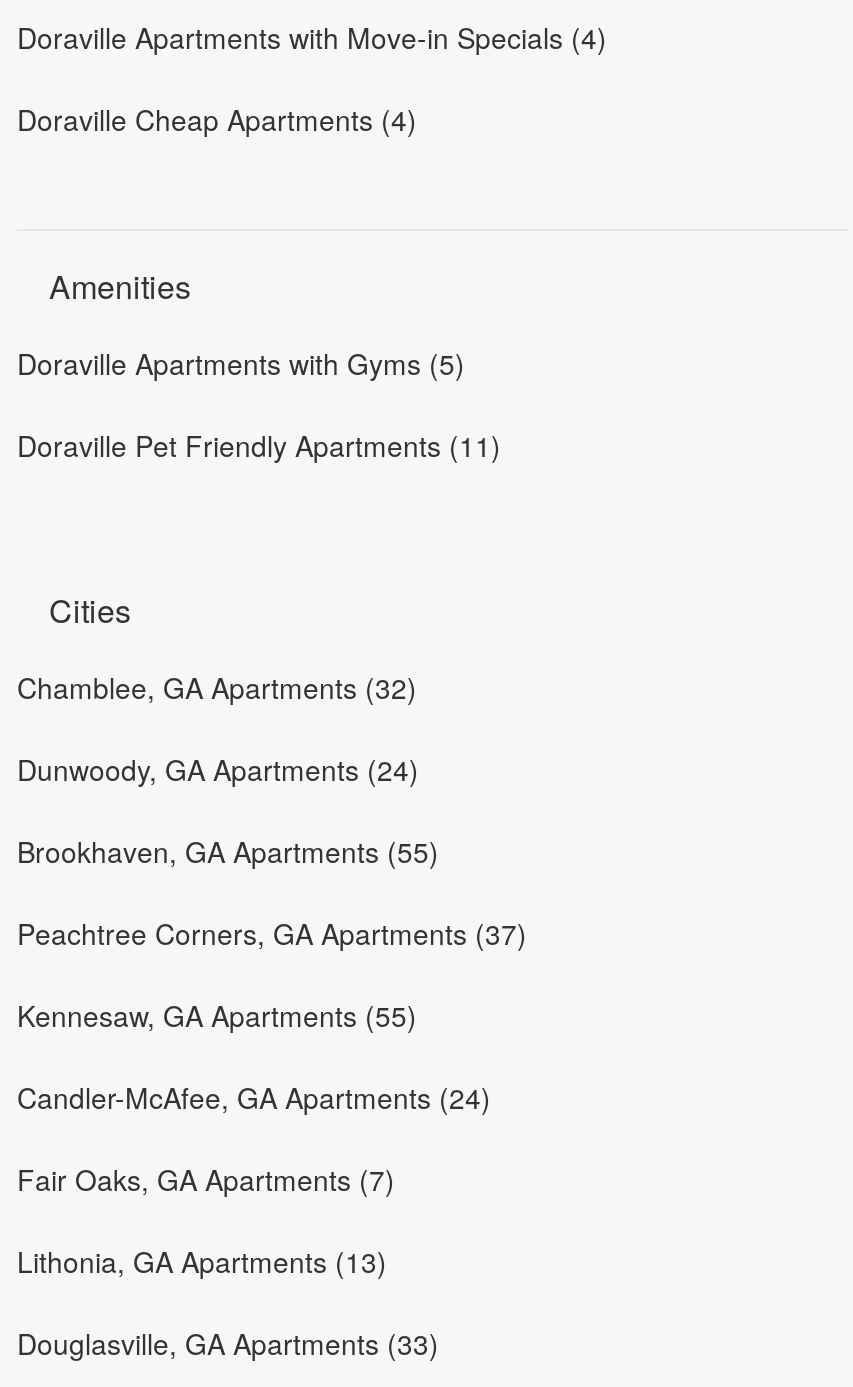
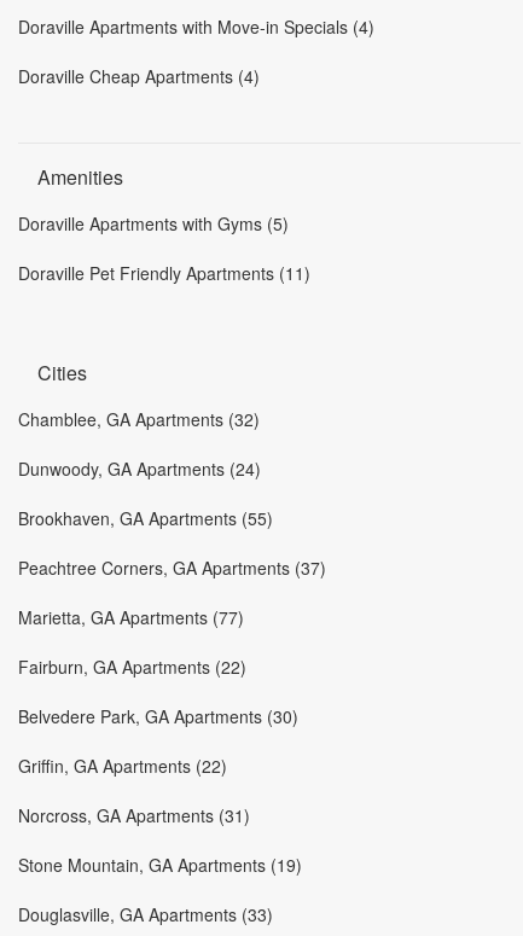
[17,994,491,1280] Kennesaw, GA Apartments (55) | Candler-McAfee, GA Apartments (24) | Fair Oaks, GA Apartments (7) | Lithonia, GA Apartments (13) -> [18,605,302,876] Marietta, GA Apartments (77) | Fairburn, GA Apartments (22) | Belvedere Park, GA Apartments (30) | Griffin, GA Apartments (22) | Norcross, GA Apartments (31) | Stone Mountain, GA Apartments (19)

